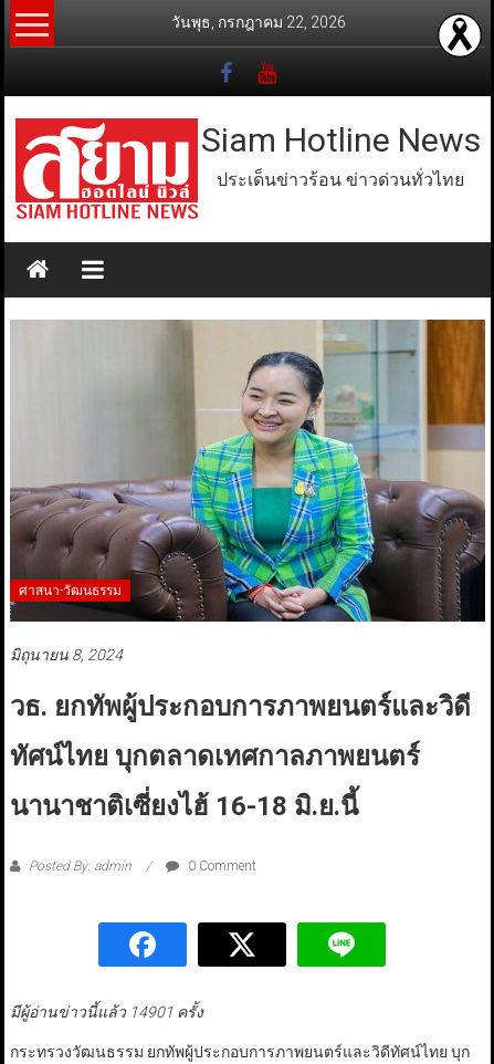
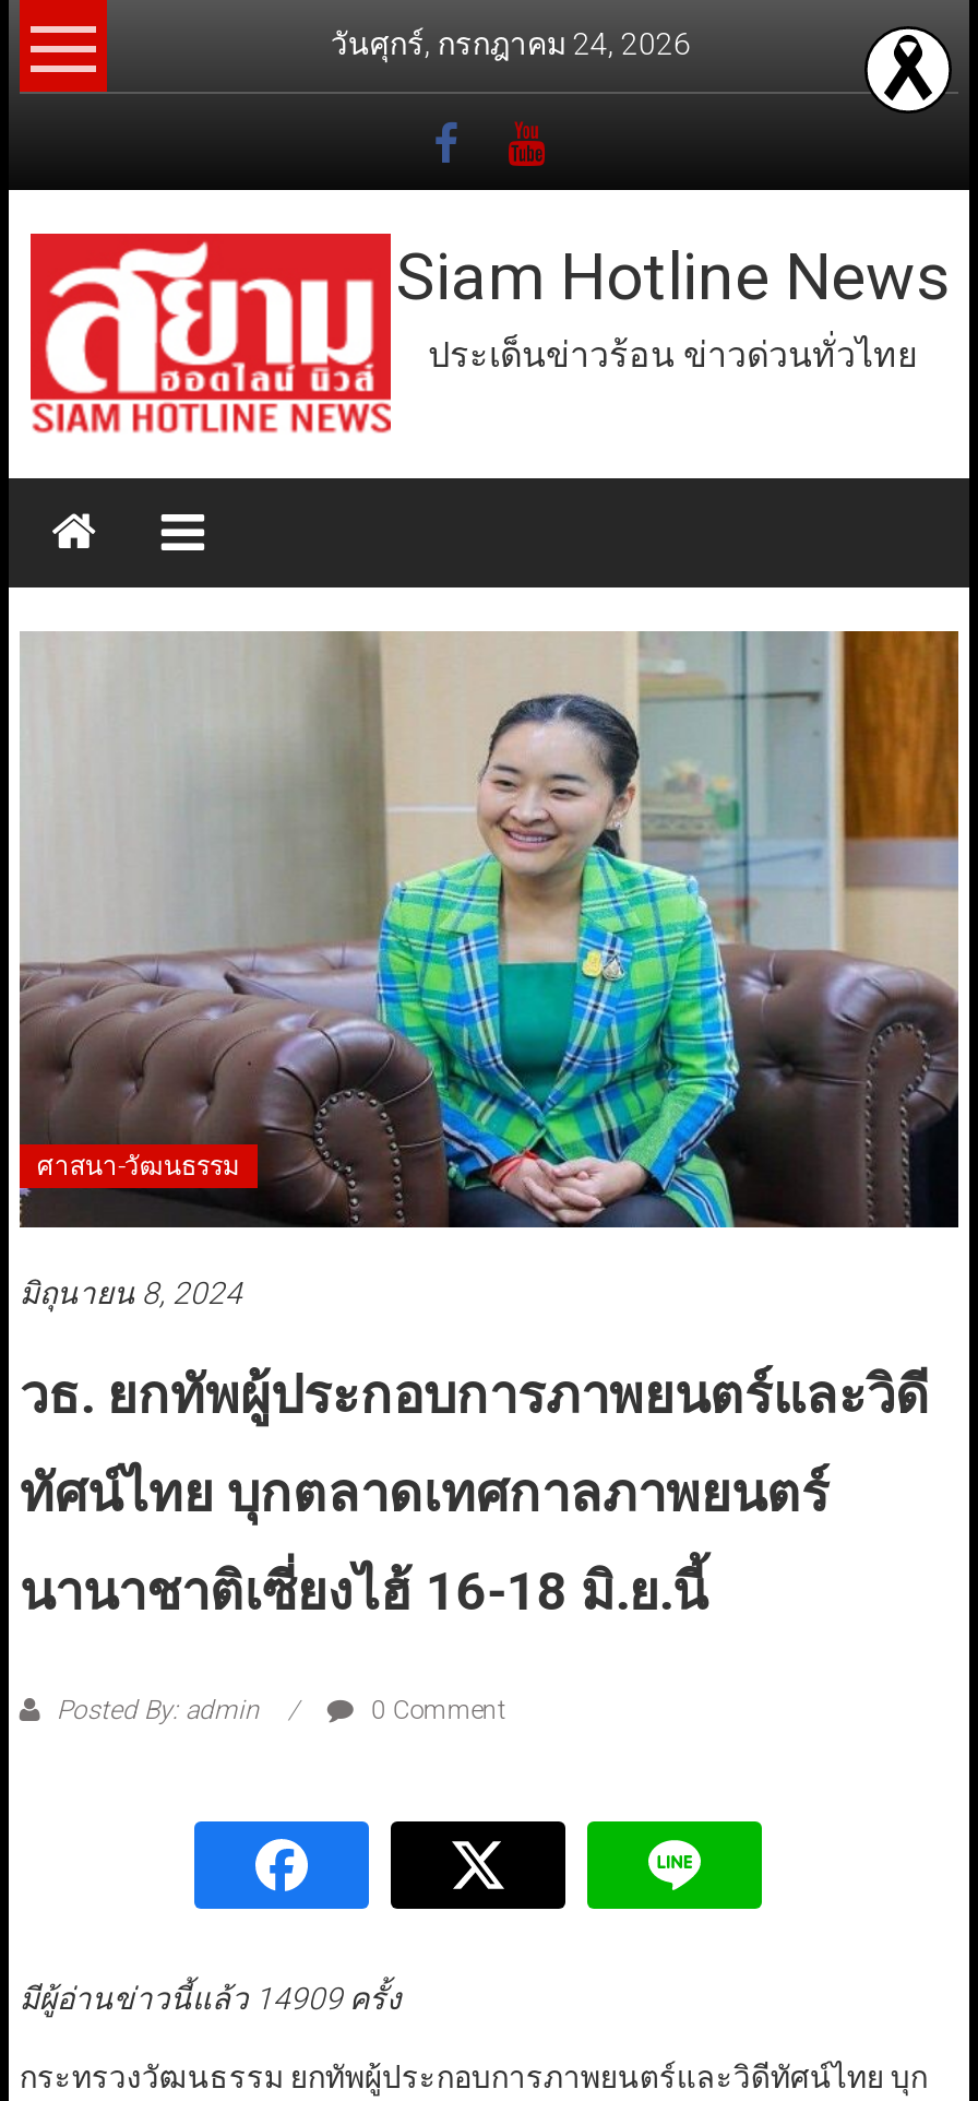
[171,13,346,31] วันพุธ, กรกฎาคม 22, 2026 -> [331,26,691,61] วันศุกร์, กรกฎาคม 24, 2026
[10,1004,203,1021] มีผู้อ่านข่าวนี้แล้ว 14901 ครั้ง -> [19,1982,401,2017] มีผู้อ่านข่าวนี้แล้ว 14909 ครั้ง

